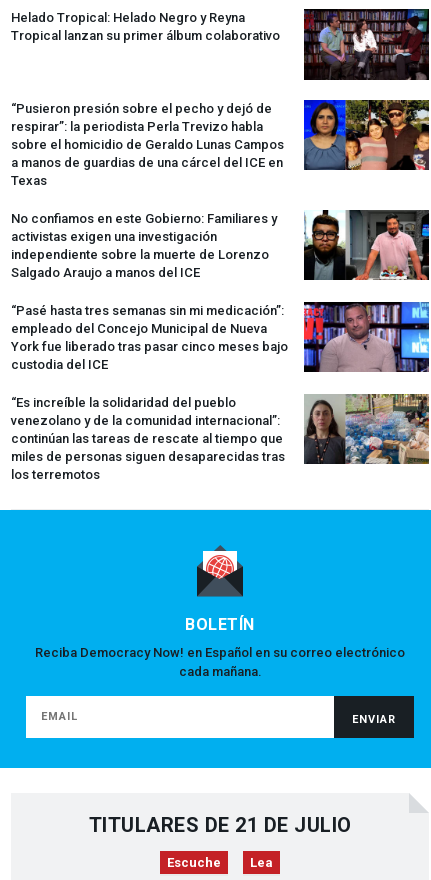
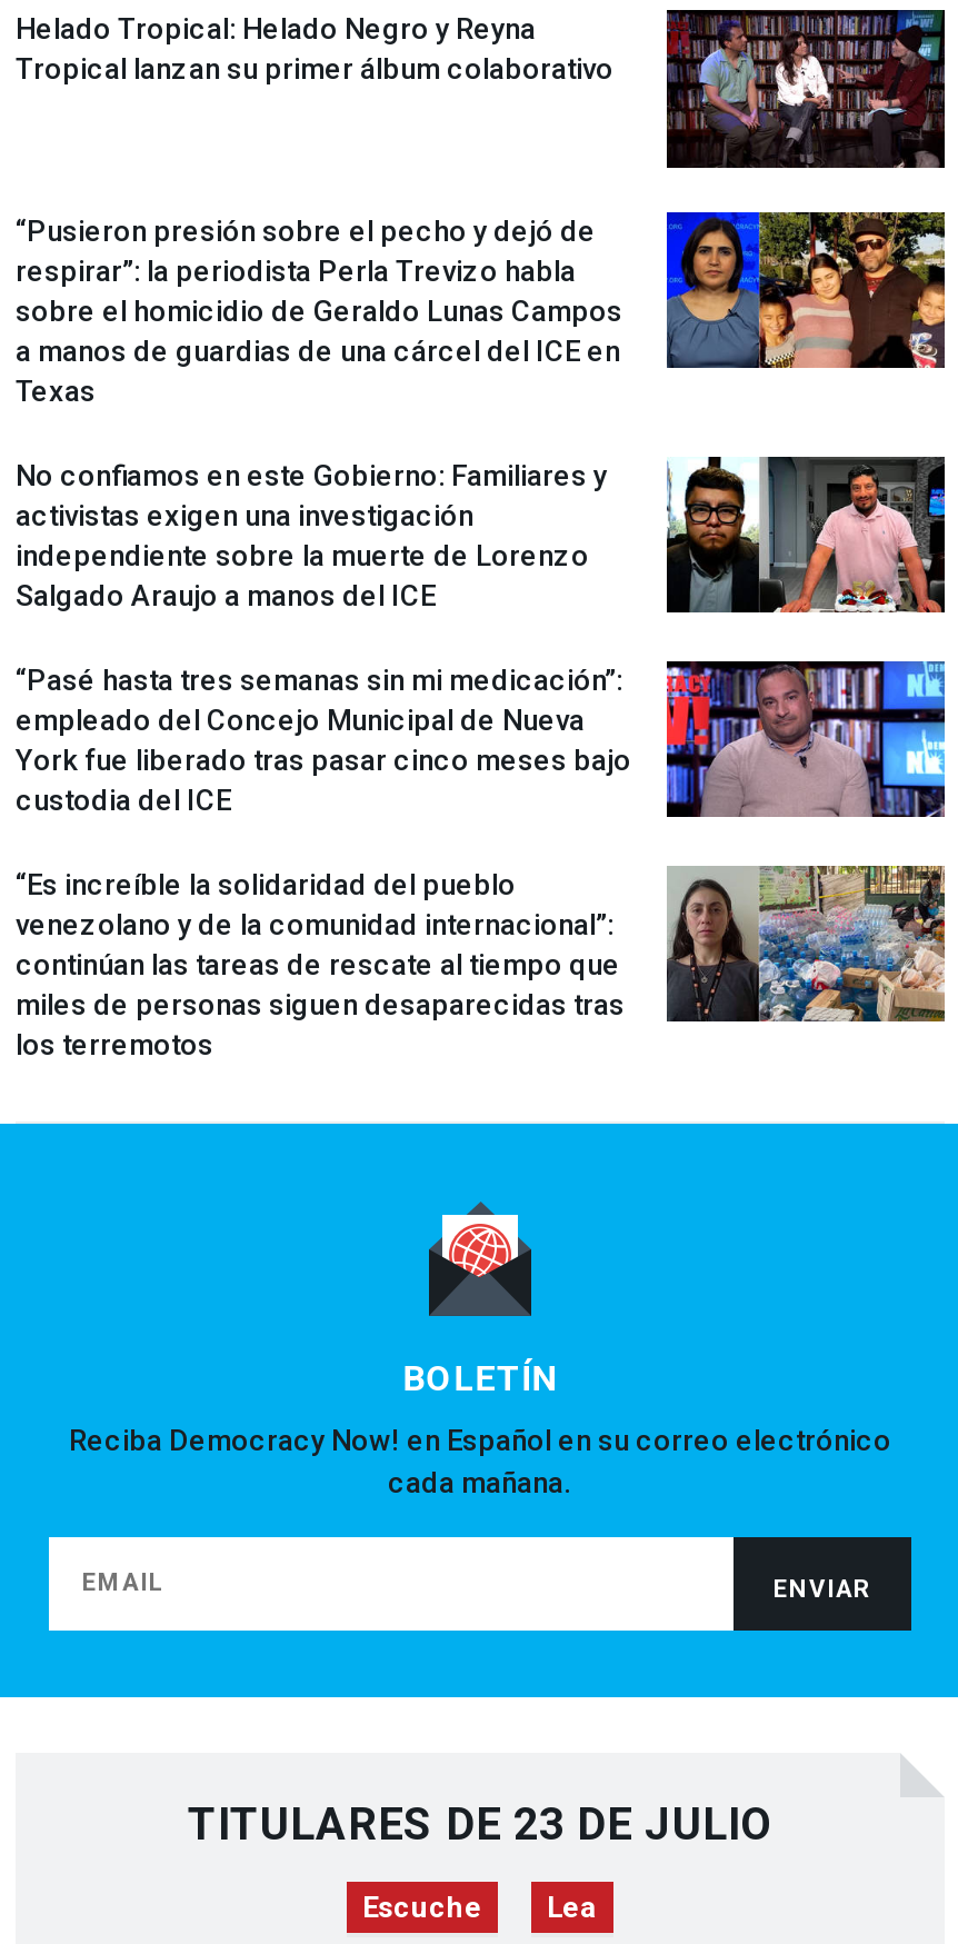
[88,812,351,836] TITULARES DE 21 DE JULIO -> [188,1796,772,1850] TITULARES DE 23 DE JULIO

